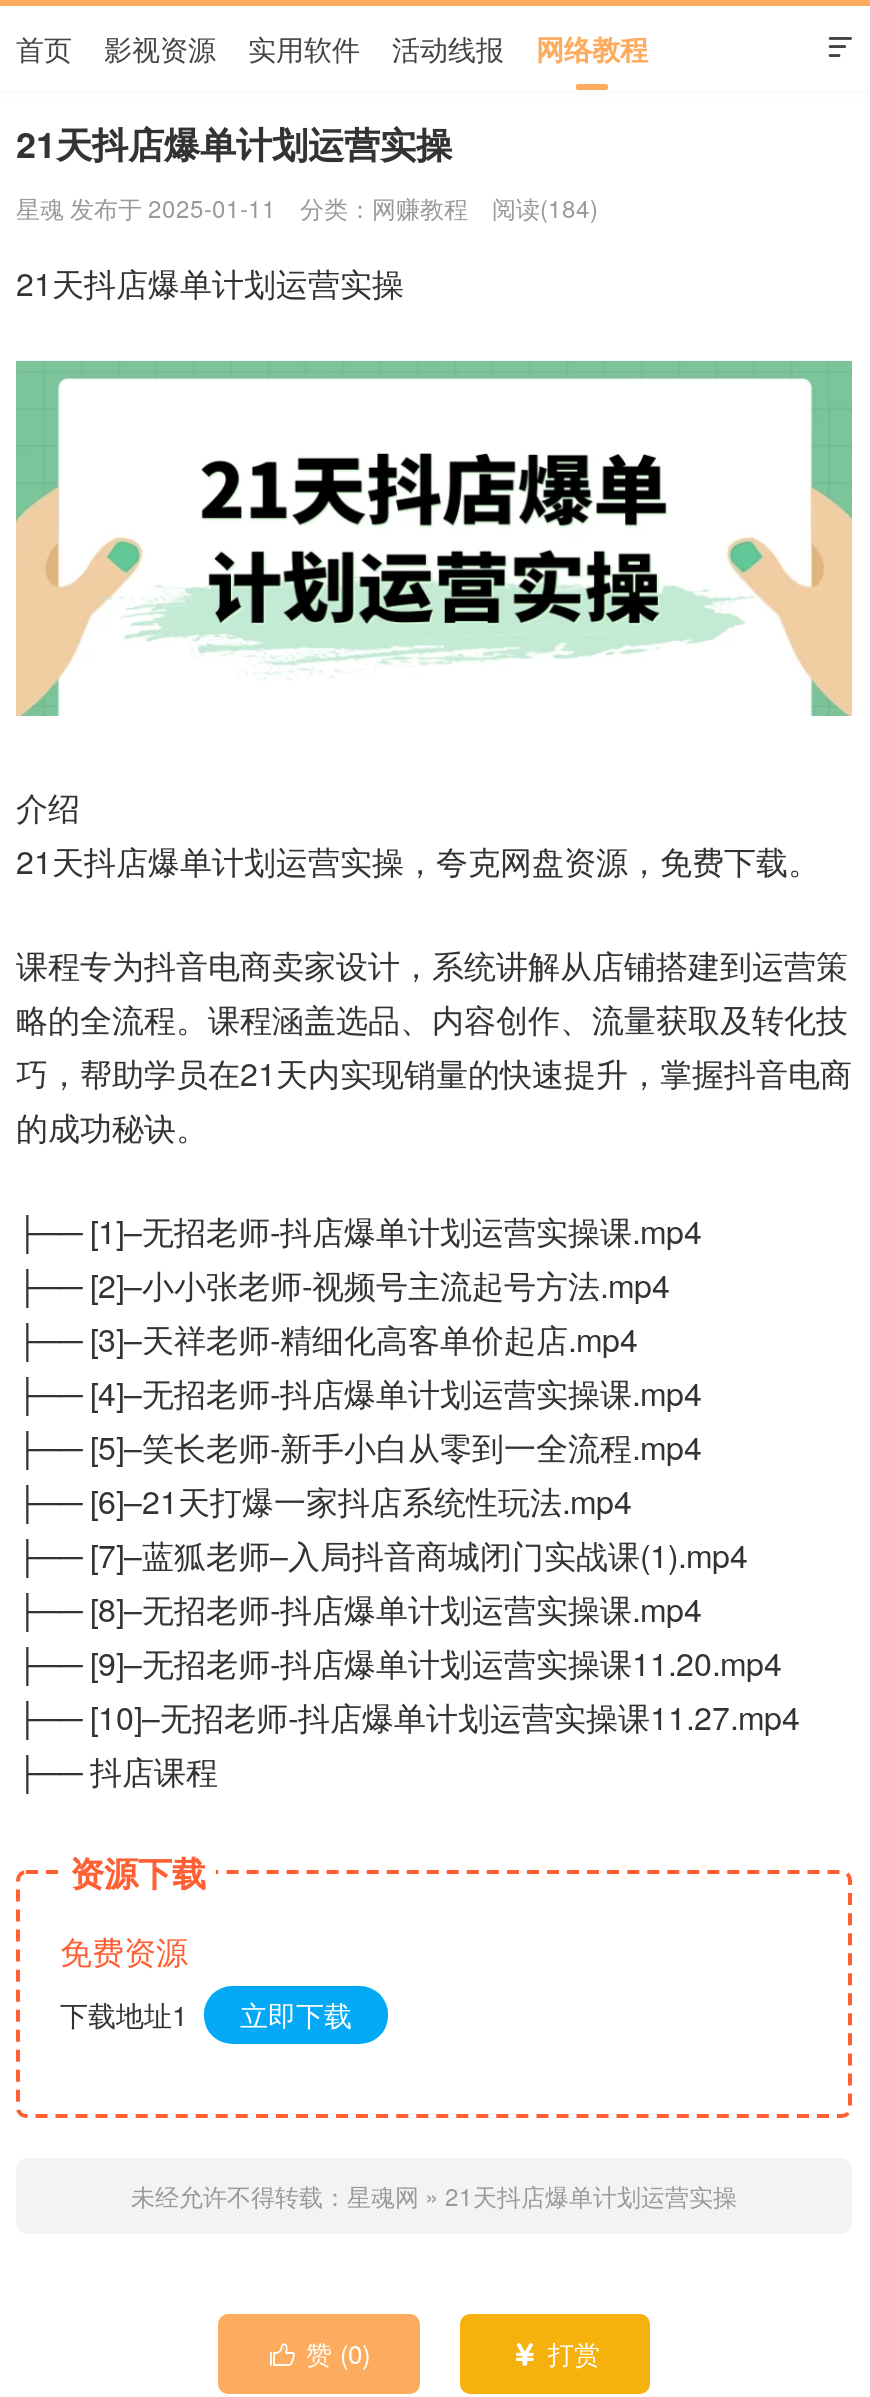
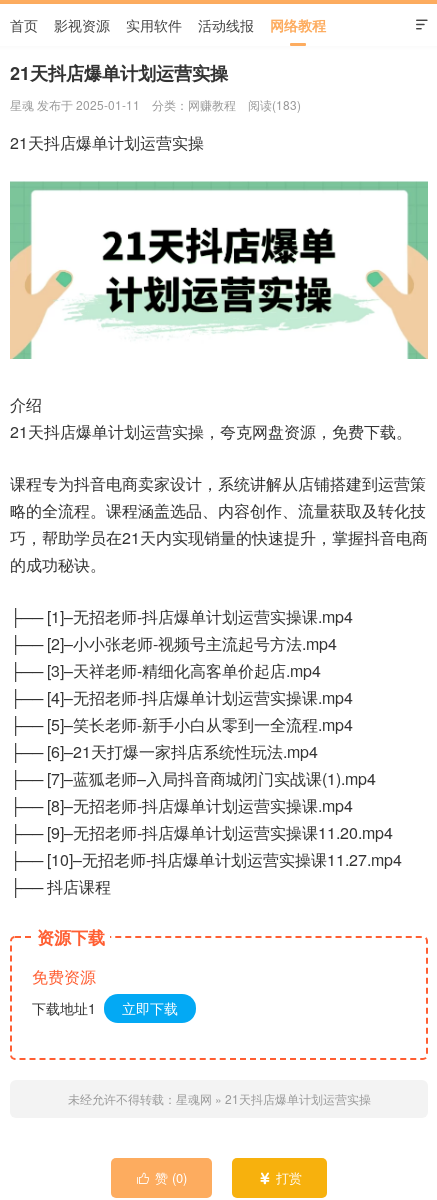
[16,190,598,224] 星魂 发布于 2025-01-11 分类：网赚教程 阅读(184) -> [10,96,301,113] 星魂 发布于 2025-01-11 分类：网赚教程 阅读(183)

